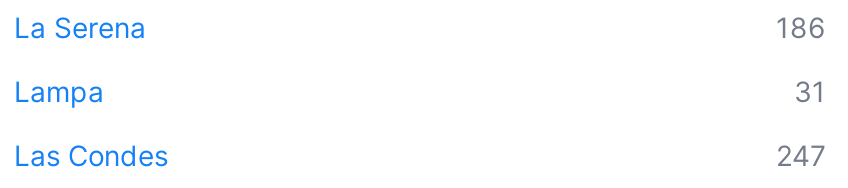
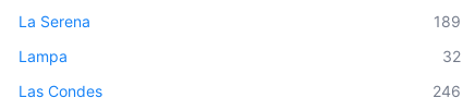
[776,9,826,43] 186 -> [434,12,461,30] 189
[794,73,826,107] 31 -> [442,46,461,65] 32
[776,137,826,171] 247 -> [433,81,461,100] 246

